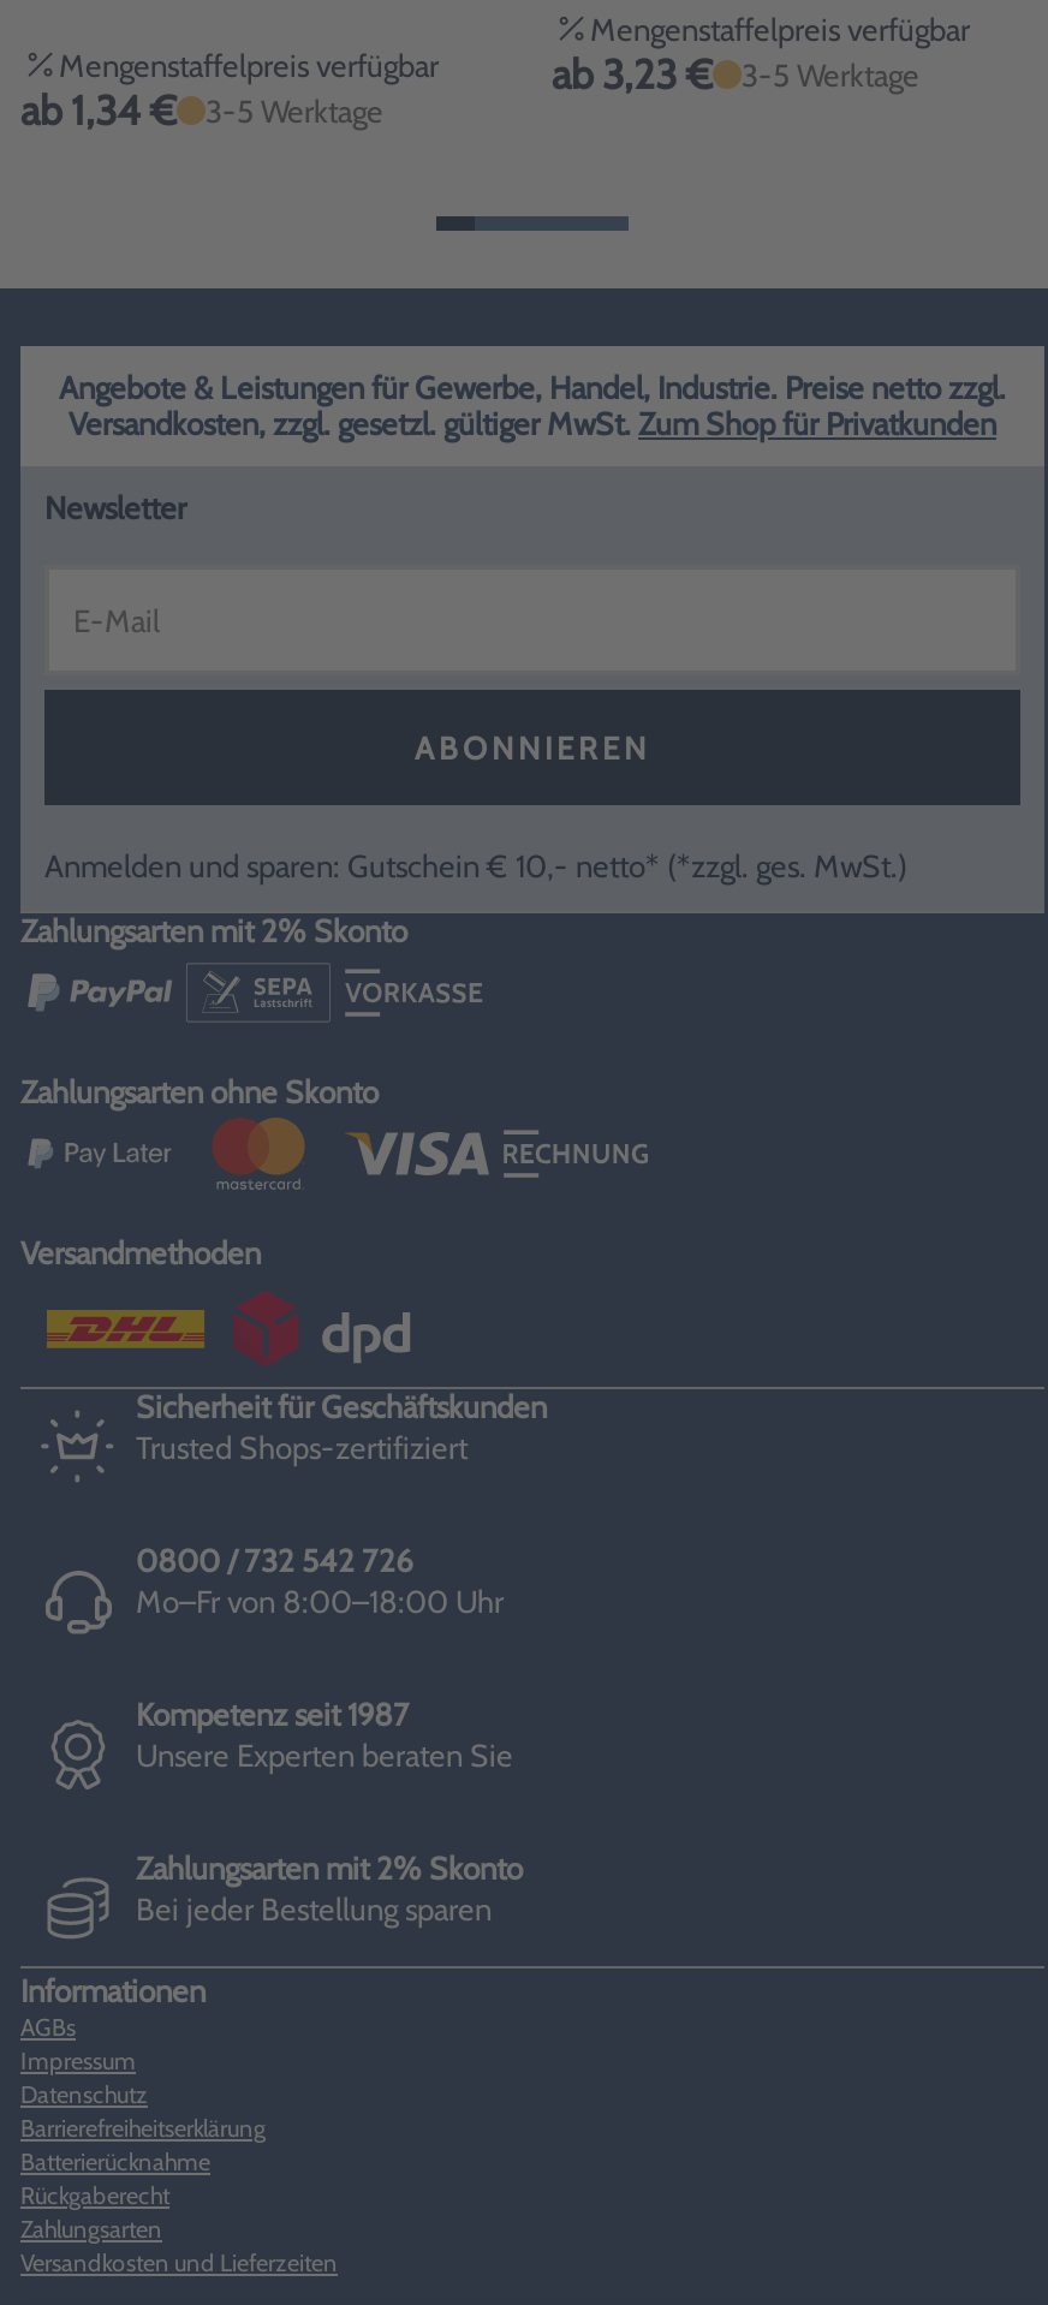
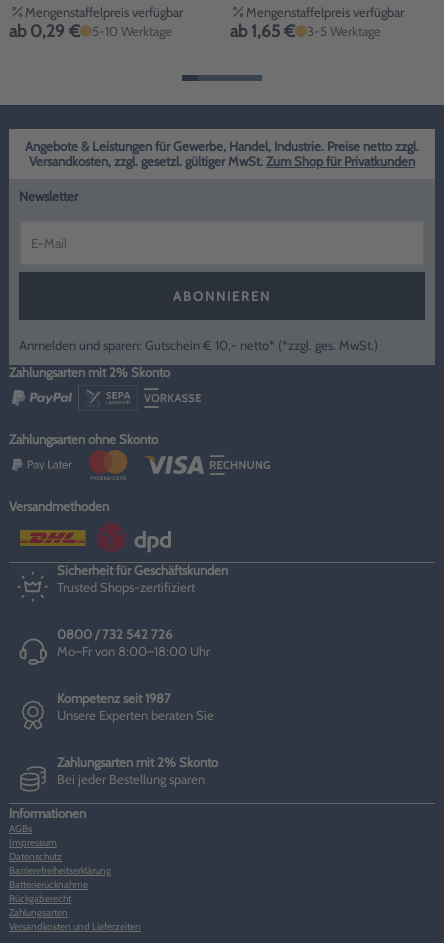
[552,50,919,99] ab 3,23 € 3-5 Werktage -> [230,21,381,41] ab 1,65 € 3-5 Werktage
[20,87,383,135] ab 1,34 € | 3-5 Werktage -> [9,21,172,41] ab 0,29 € | 5-10 Werktage

